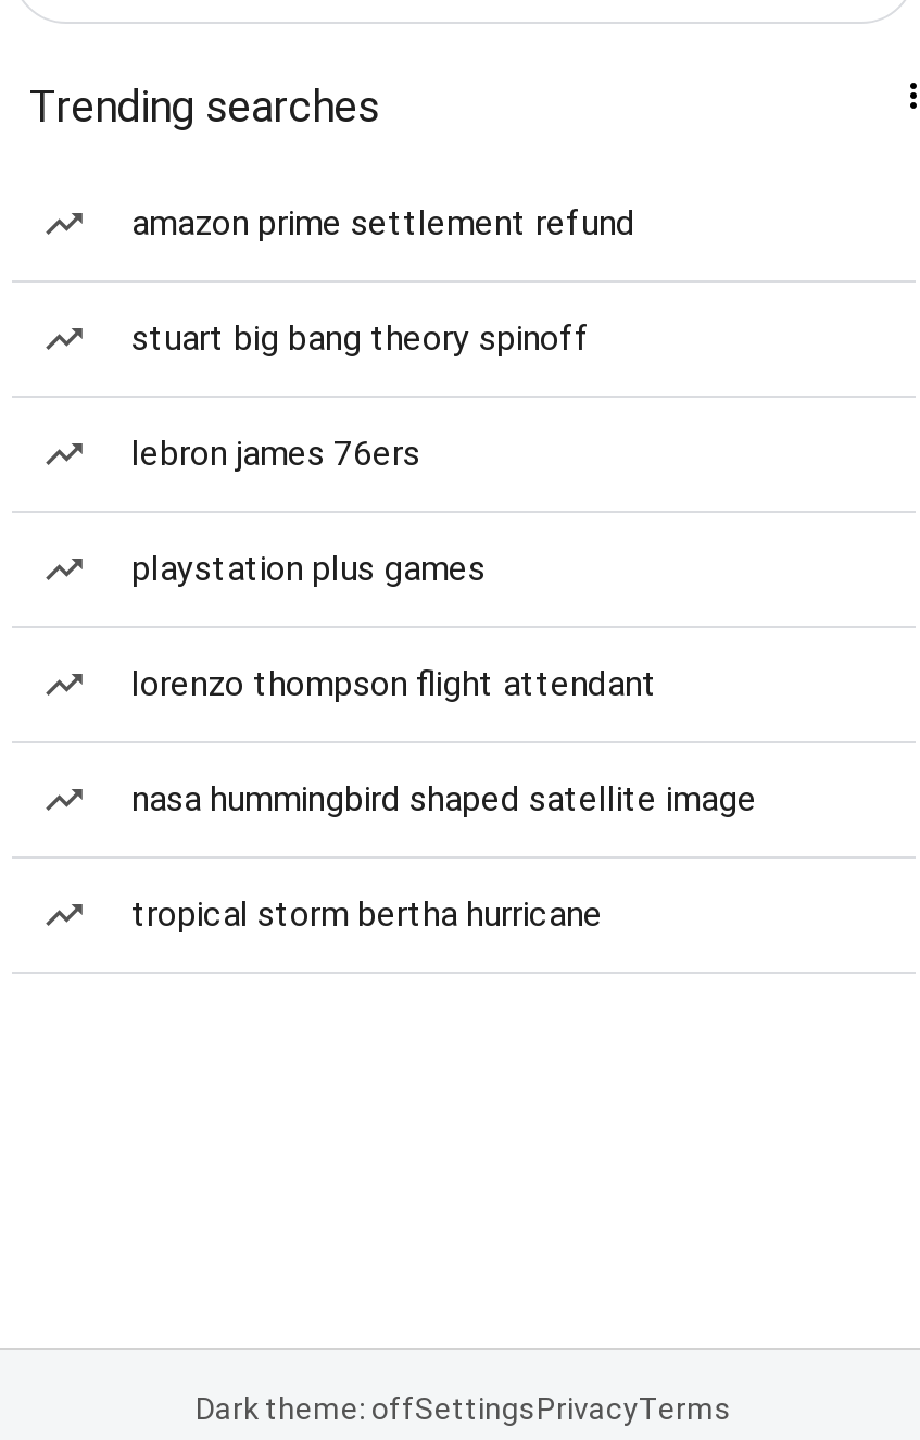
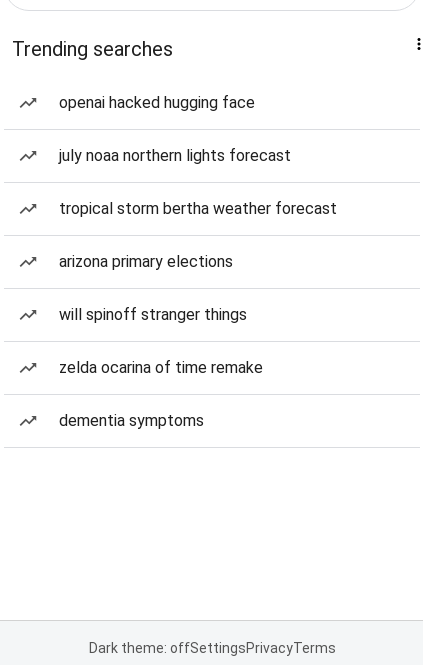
[131,202,635,243] amazon prime settlement refund -> [59,93,255,112] openai hacked hugging face
[131,317,590,359] stuart big bang theory spinoff -> [59,146,291,165] july noaa northern lights forecast
[131,433,420,474] lebron james 76ers -> [59,199,337,218] tropical storm bertha weather forecast
[131,548,486,589] playstation plus games -> [59,252,233,271] arizona primary elections
[131,663,657,704] lorenzo thompson flight attendant -> [59,305,247,324] will spinoff stranger things
[131,778,757,819] nasa hummingbird shaped satellite image -> [59,358,263,377] zelda ocarina of time remake
[131,893,603,935] tropical storm bertha hurricane -> [59,411,204,430] dementia symptoms

